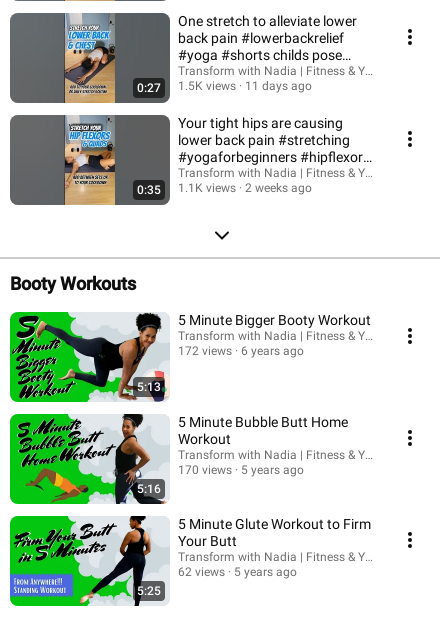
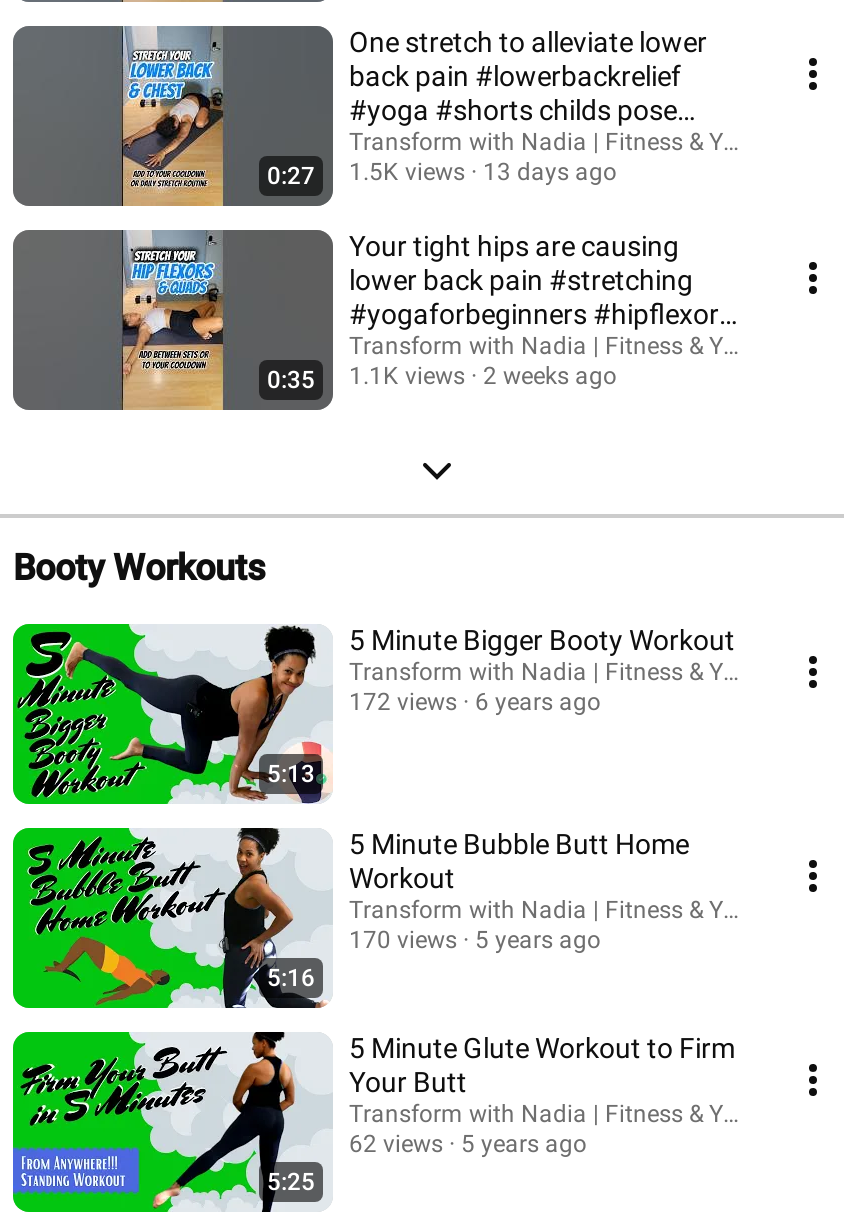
[137,79,312,95] 0:27 1.5K views 11 days ago -> [267,158,617,190] 0:27 1.5K views 13 days ago

